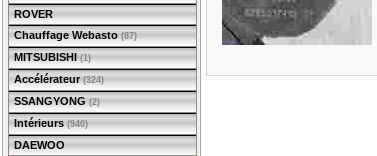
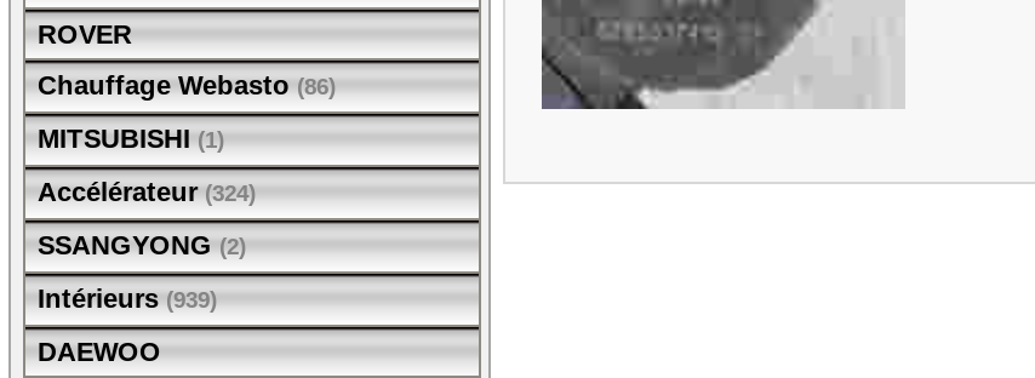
[14,29,137,41] Chauffage Webasto (87) -> [38,70,336,99] Chauffage Webasto (86)
[14,117,88,129] Intérieurs (940) -> [38,283,217,313] Intérieurs (939)

